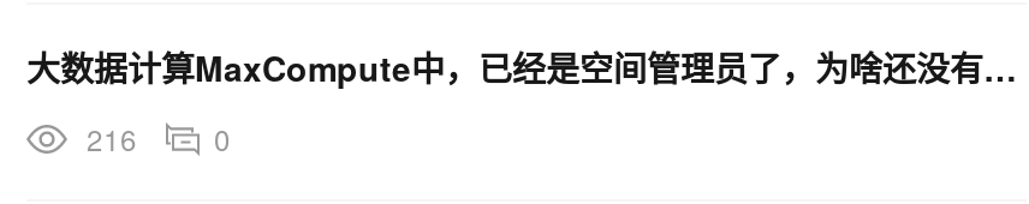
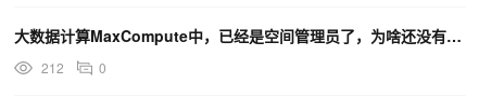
[87,118,231,158] 216 0 -> [41,58,106,77] 212 0

